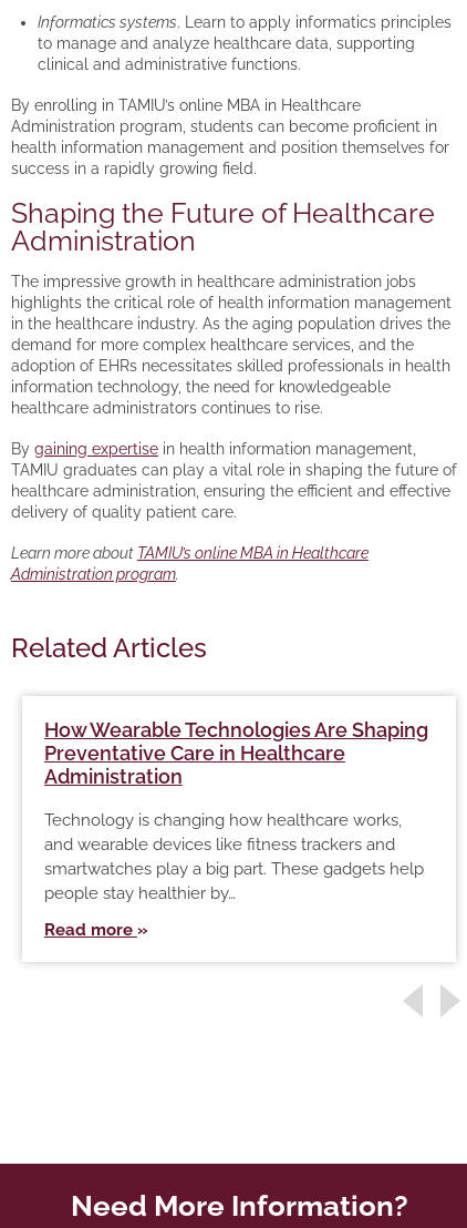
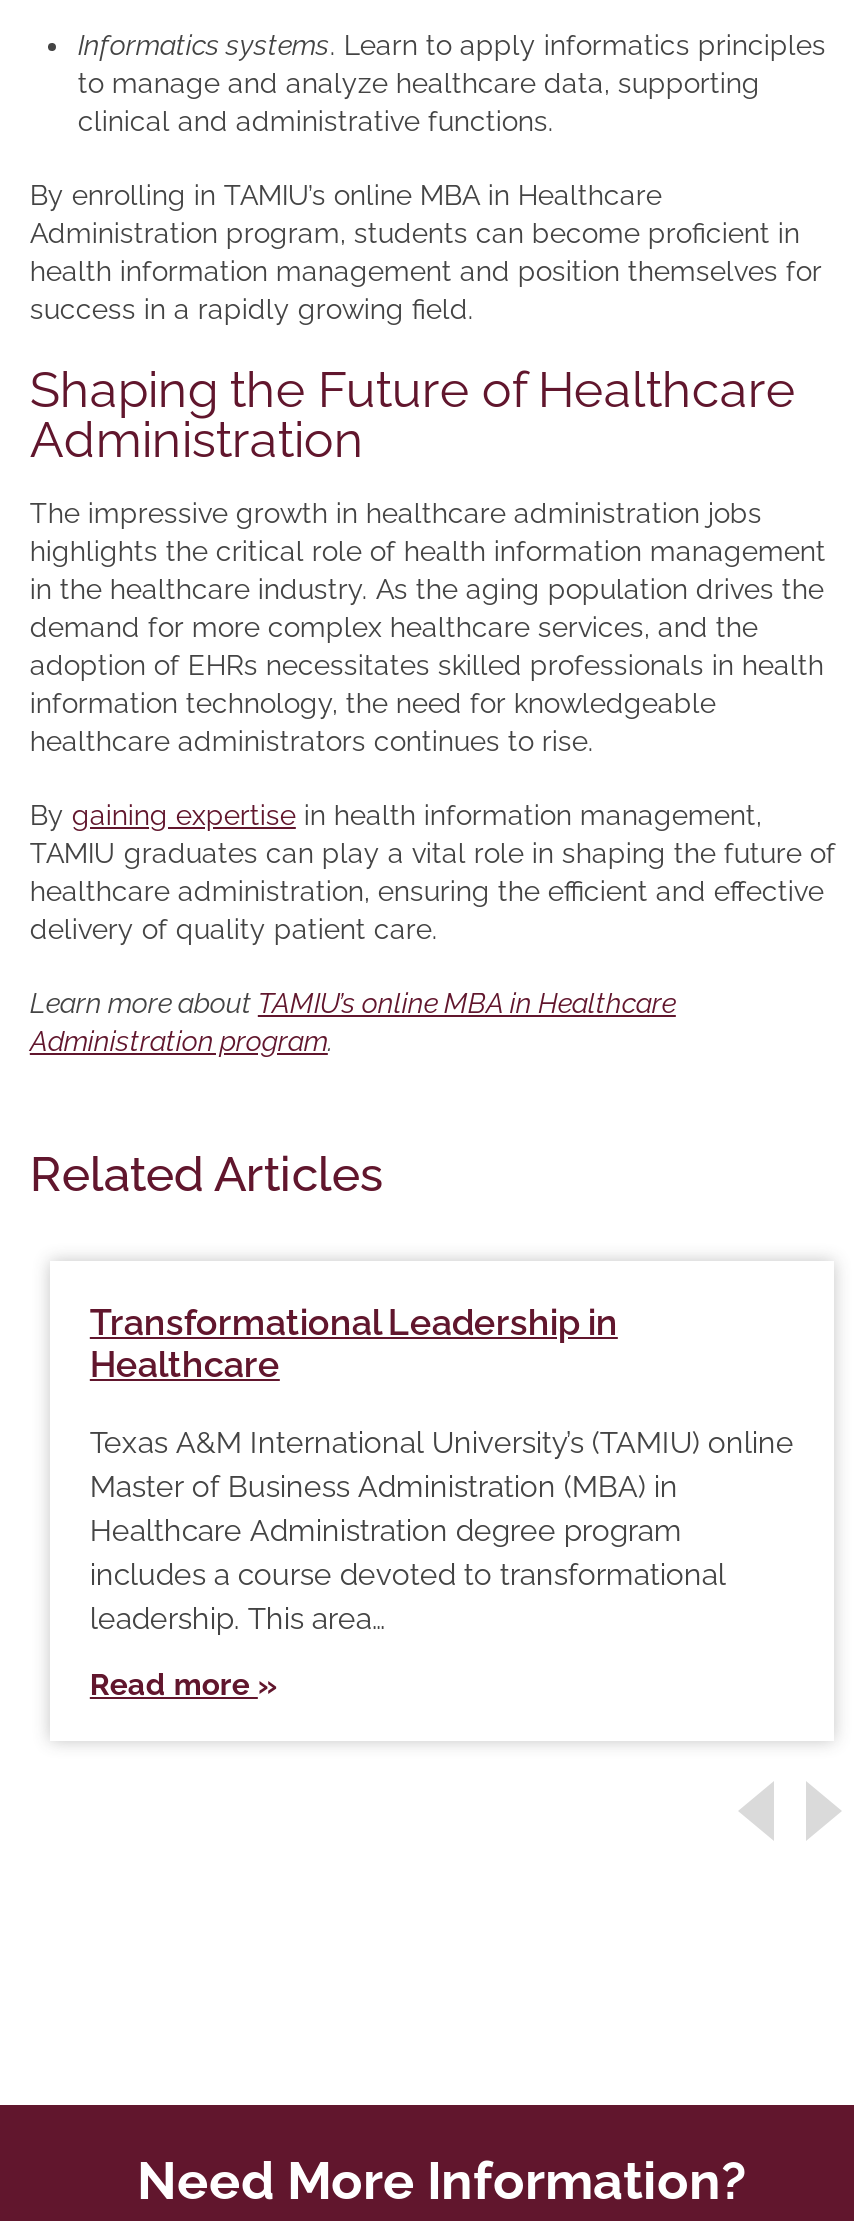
[44,719,428,789] How Wearable Technologies Are Shaping | Preventative Care in Healthcare | Administration -> [90,1302,618,1386] Transformational Leadership in | Healthcare
[44,811,424,904] Technology is changing how healthcare works, | and wearable devices like fitness trackers and | smartwatches play a big part. These gadgets help | people stay healthier by… -> [90,1426,794,1638] Texas A&M International University’s (TAMIU) online | Master of Business Administration (MBA) in | Healthcare Administration degree program | includes a course devoted to transformational | leadership. This area…

